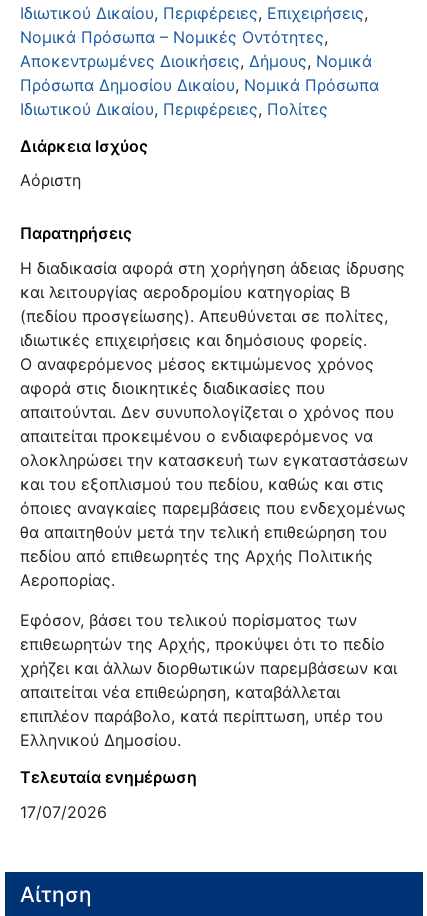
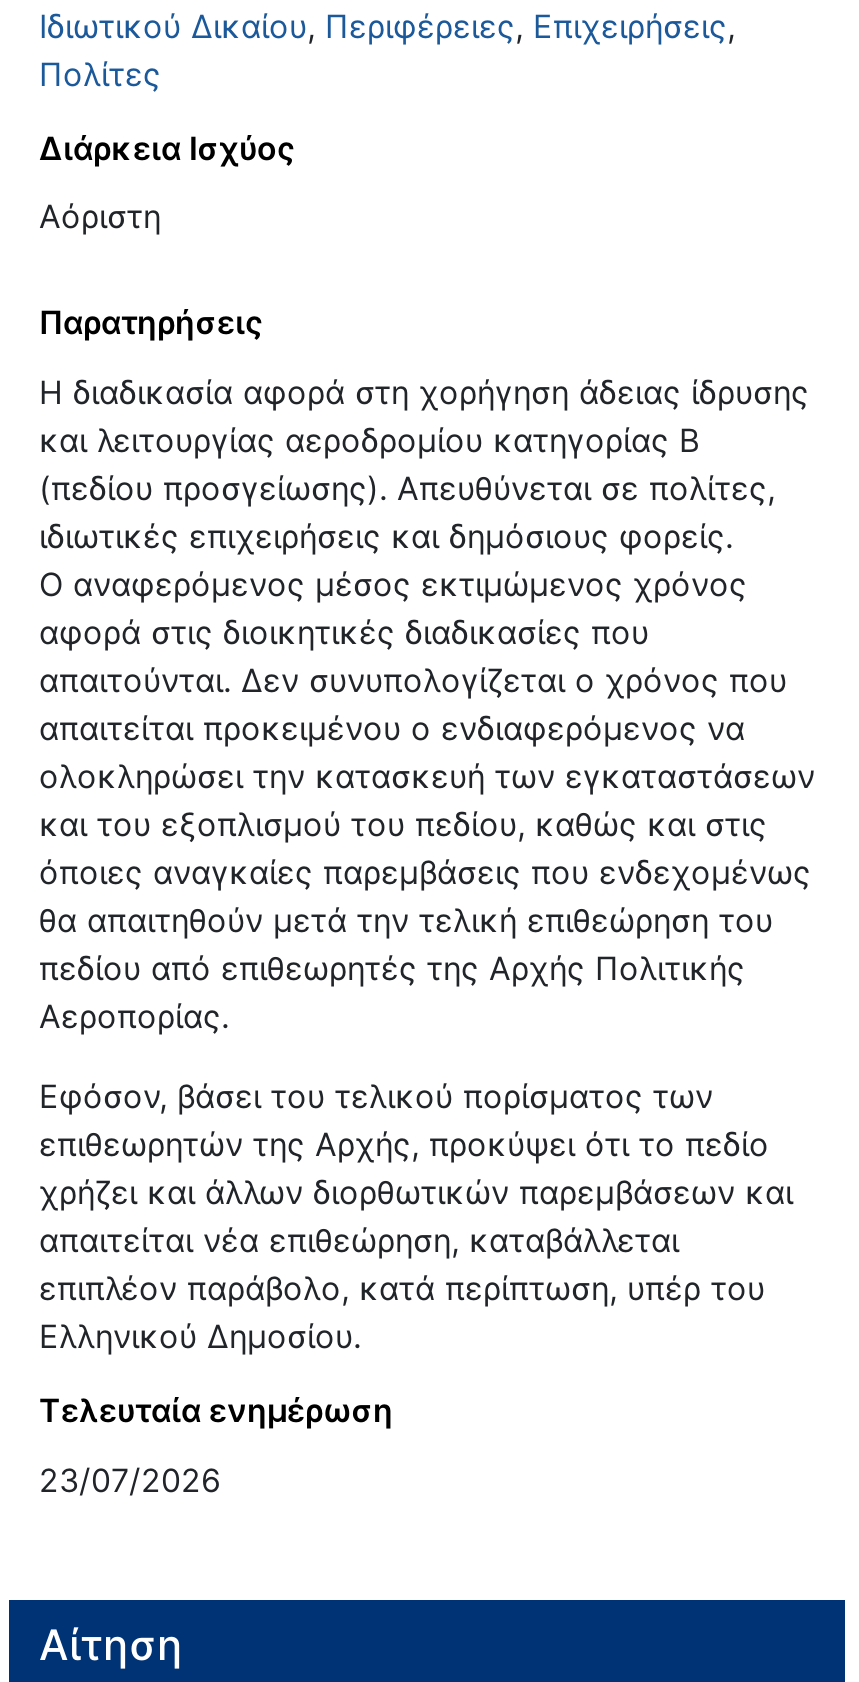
[20,27,379,119] Νομικά Πρόσωπα – Νομικές Οντότητες, | Αποκεντρωμένες Διοικήσεις, Δήμους, Νομικά | Πρόσωπα Δημοσίου Δικαίου, Νομικά Πρόσωπα | Ιδιωτικού Δικαίου, Περιφέρειες, Πολίτες -> [39,53,161,93] Πολίτες
[20,802,107,822] 17/07/2026 -> [39,1460,221,1500] 23/07/2026

